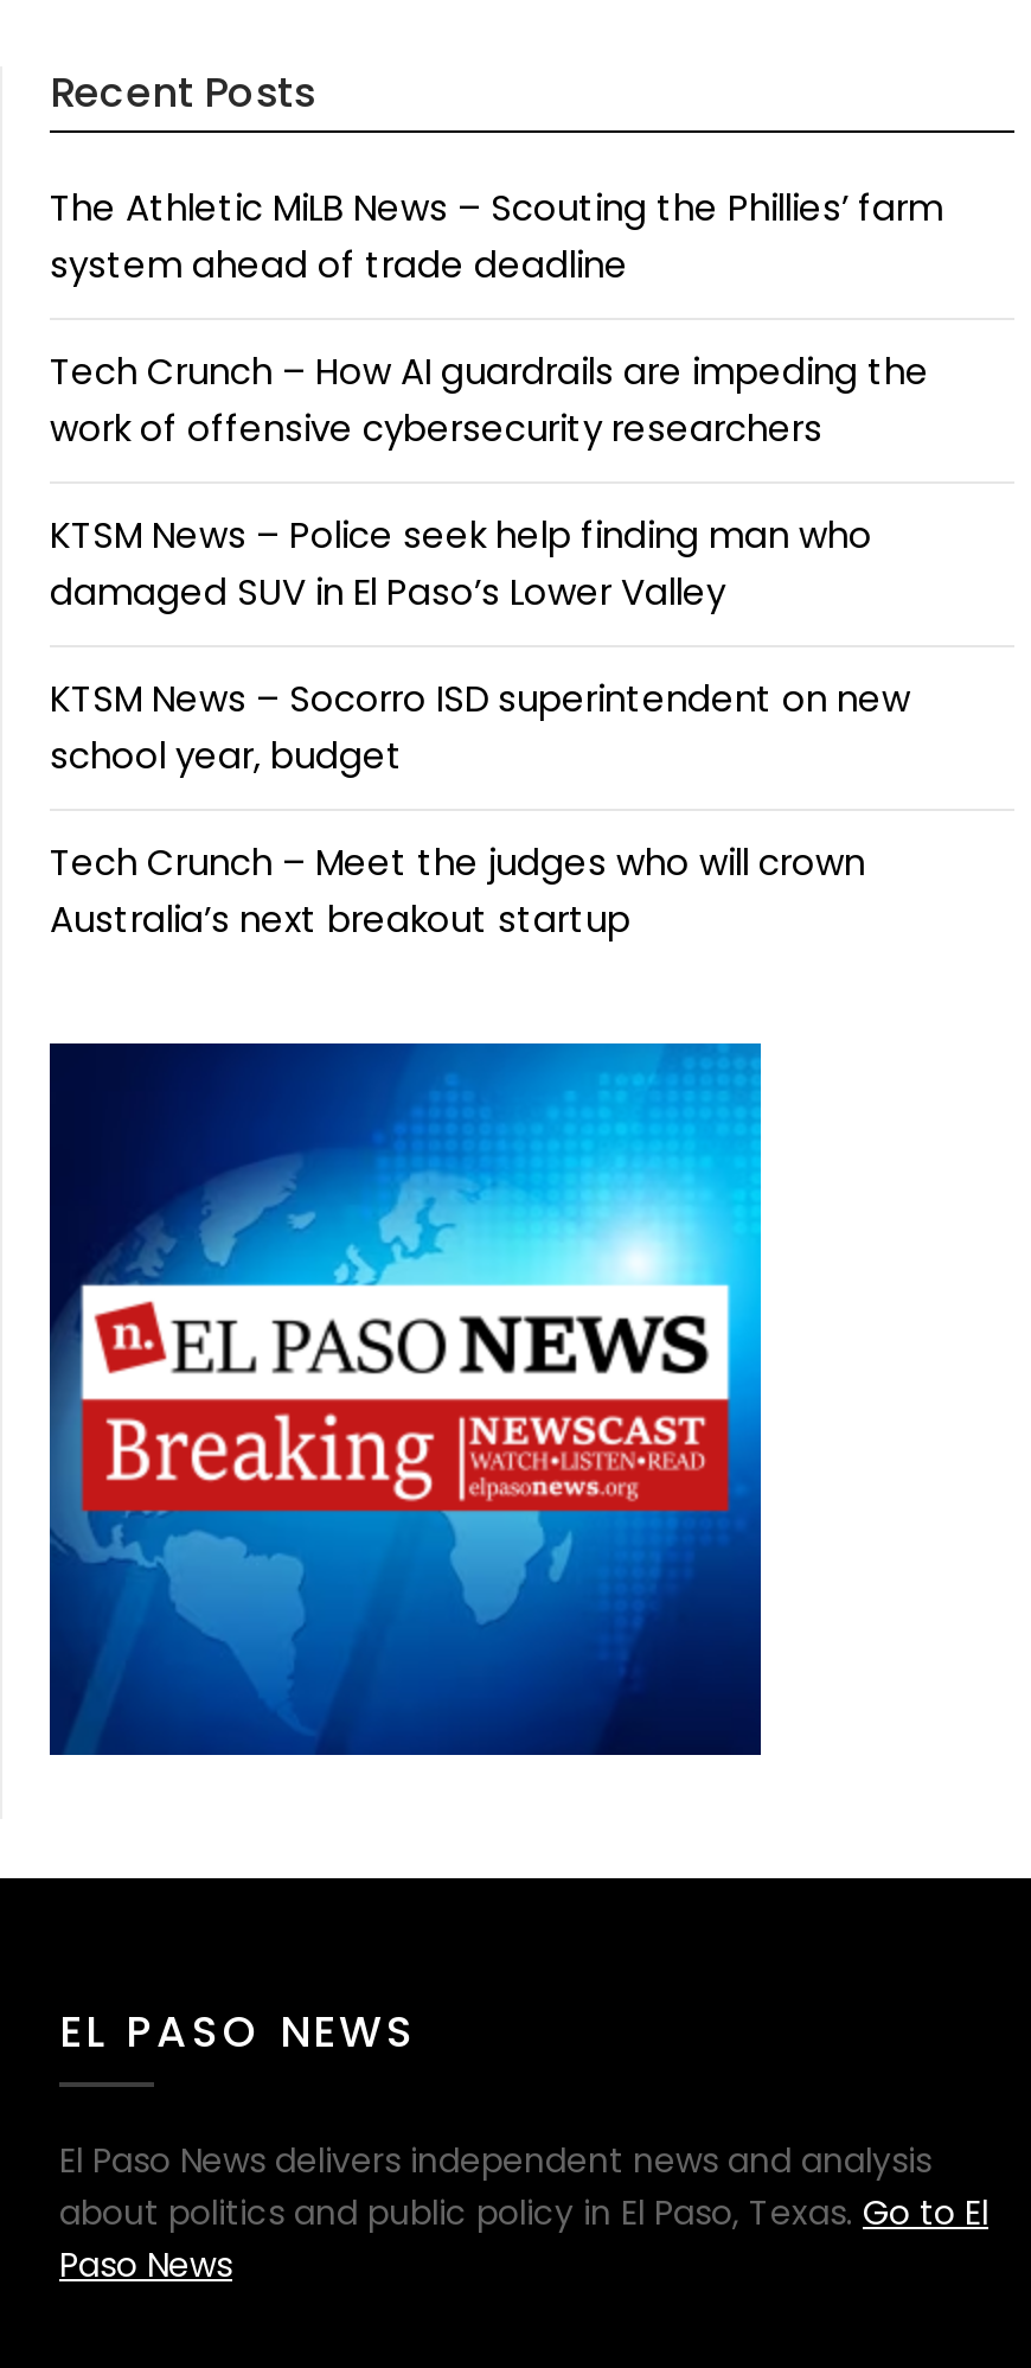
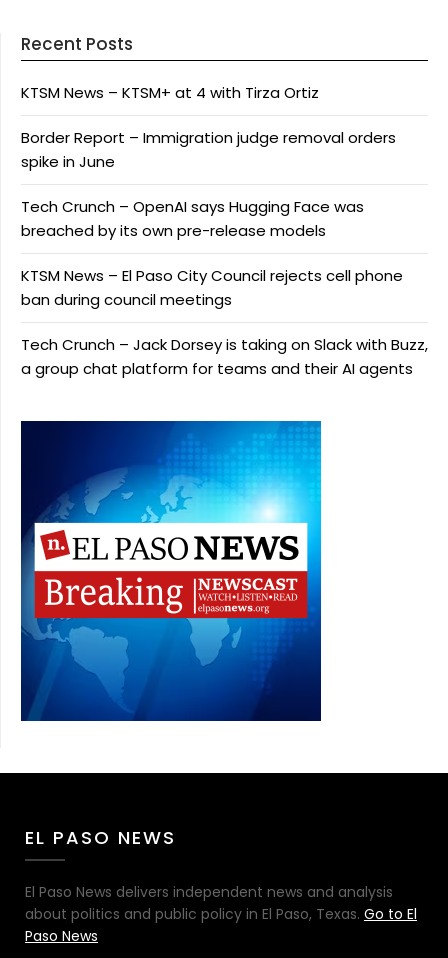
[50,184,943,291] The Athletic MiLB News – Scouting the Phillies’ farm | system ahead of trade deadline -> [21,81,319,102] KTSM News – KTSM+ at 4 with Tirza Ortiz
[50,347,929,454] Tech Crunch – How AI guardrails are impeding the | work of offensive cybersecurity researchers -> [21,126,396,171] Border Report – Immigration judge removal orders | spike in June
[50,511,872,618] KTSM News – Police seek help finding man who | damaged SUV in El Paso’s Lower Valley -> [21,195,364,240] Tech Crunch – OpenAI says Hugging Face was | breached by its own pre-release models
[50,675,910,781] KTSM News – Socorro ISD superintendent on new | school year, budget -> [21,264,403,309] KTSM News – El Paso City Council rejects cell phone | ban during council meetings
[50,838,865,945] Tech Crunch – Meet the judges who will crown | Australia’s next breakout startup -> [21,333,428,378] Tech Crunch – Jack Dorsey is taking on Slack with Buzz, | a group chat platform for teams and their AI agents

